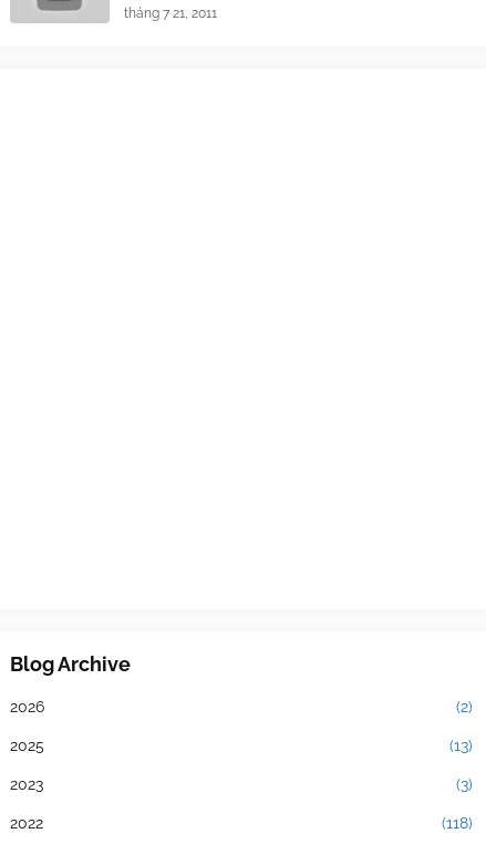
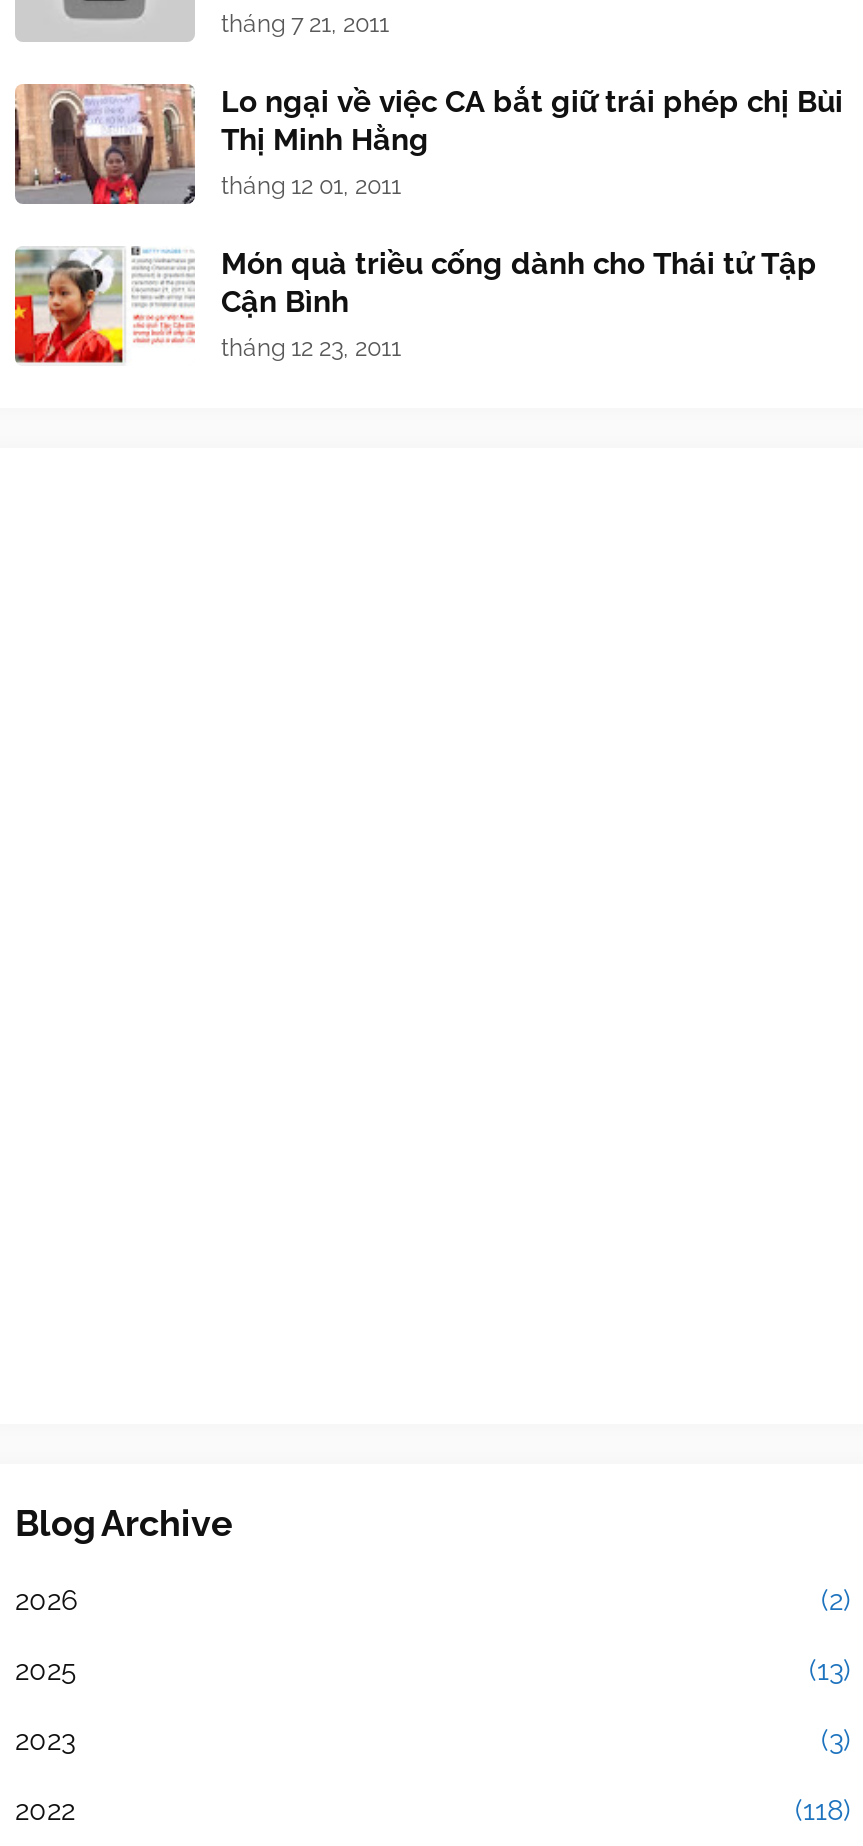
none -> [13,82,843,362] [image] | Lo ngại về việc CA bắt giữ trái phép chị Bùi | Thị Minh Hằng | tháng 12 01, 2011 | Món quà triều cống dành cho Thái tử Tập | Cận Bình | tháng 12 23, 2011
none -> [13,244,193,364] [image]

